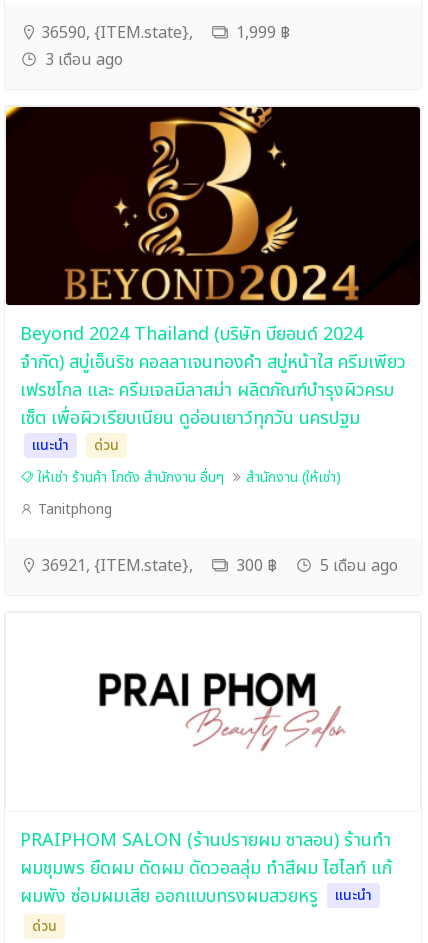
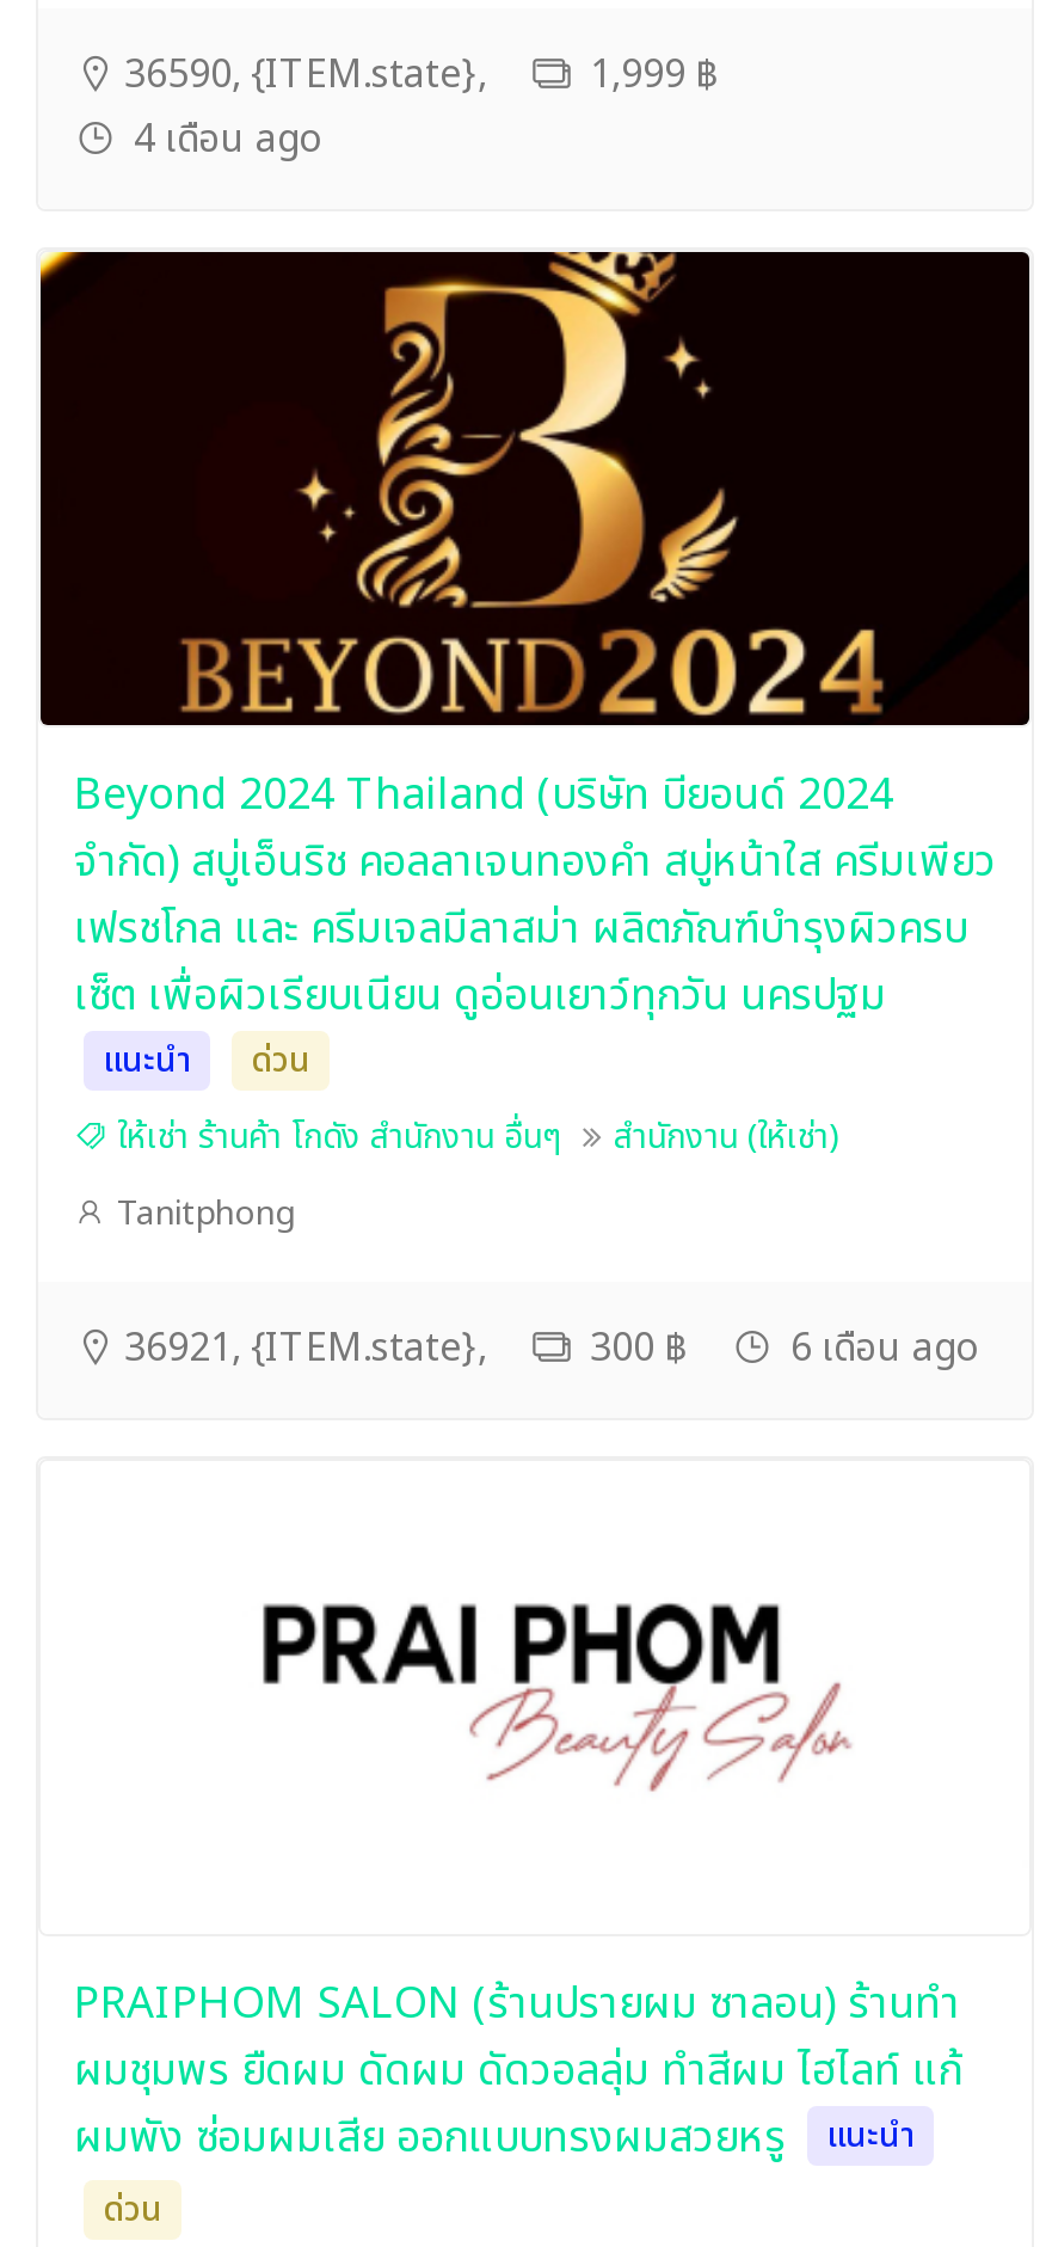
[41,48,123,72] 3 เดือน ago -> [124,111,320,168] 4 เดือน ago
[41,554,398,578] 36921, {ITEM.state}, 300 ฿ 5 เดือน ago -> [124,1320,977,1377] 36921, {ITEM.state}, 300 ฿ 6 เดือน ago

